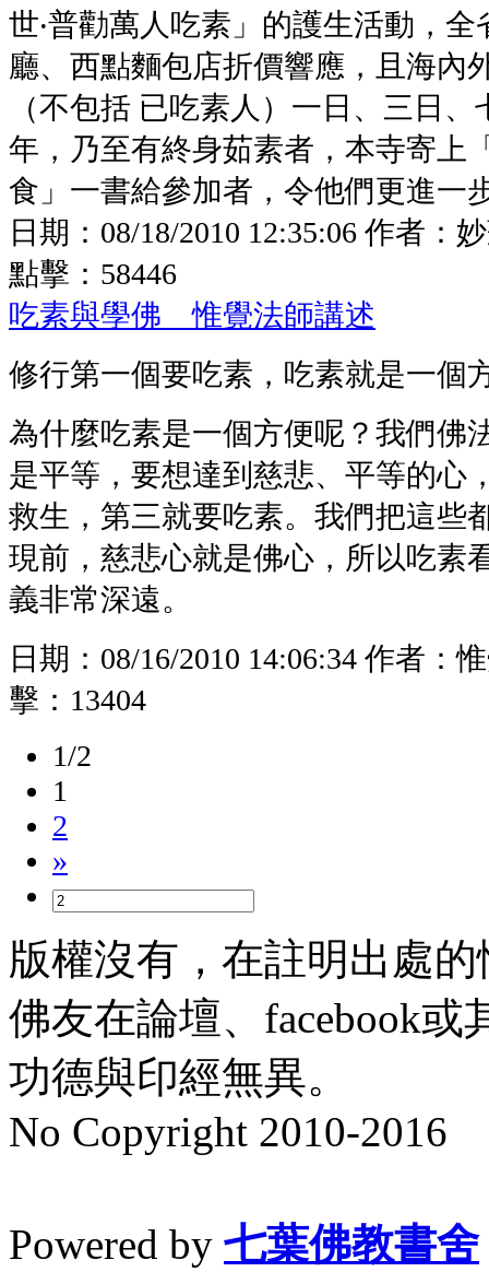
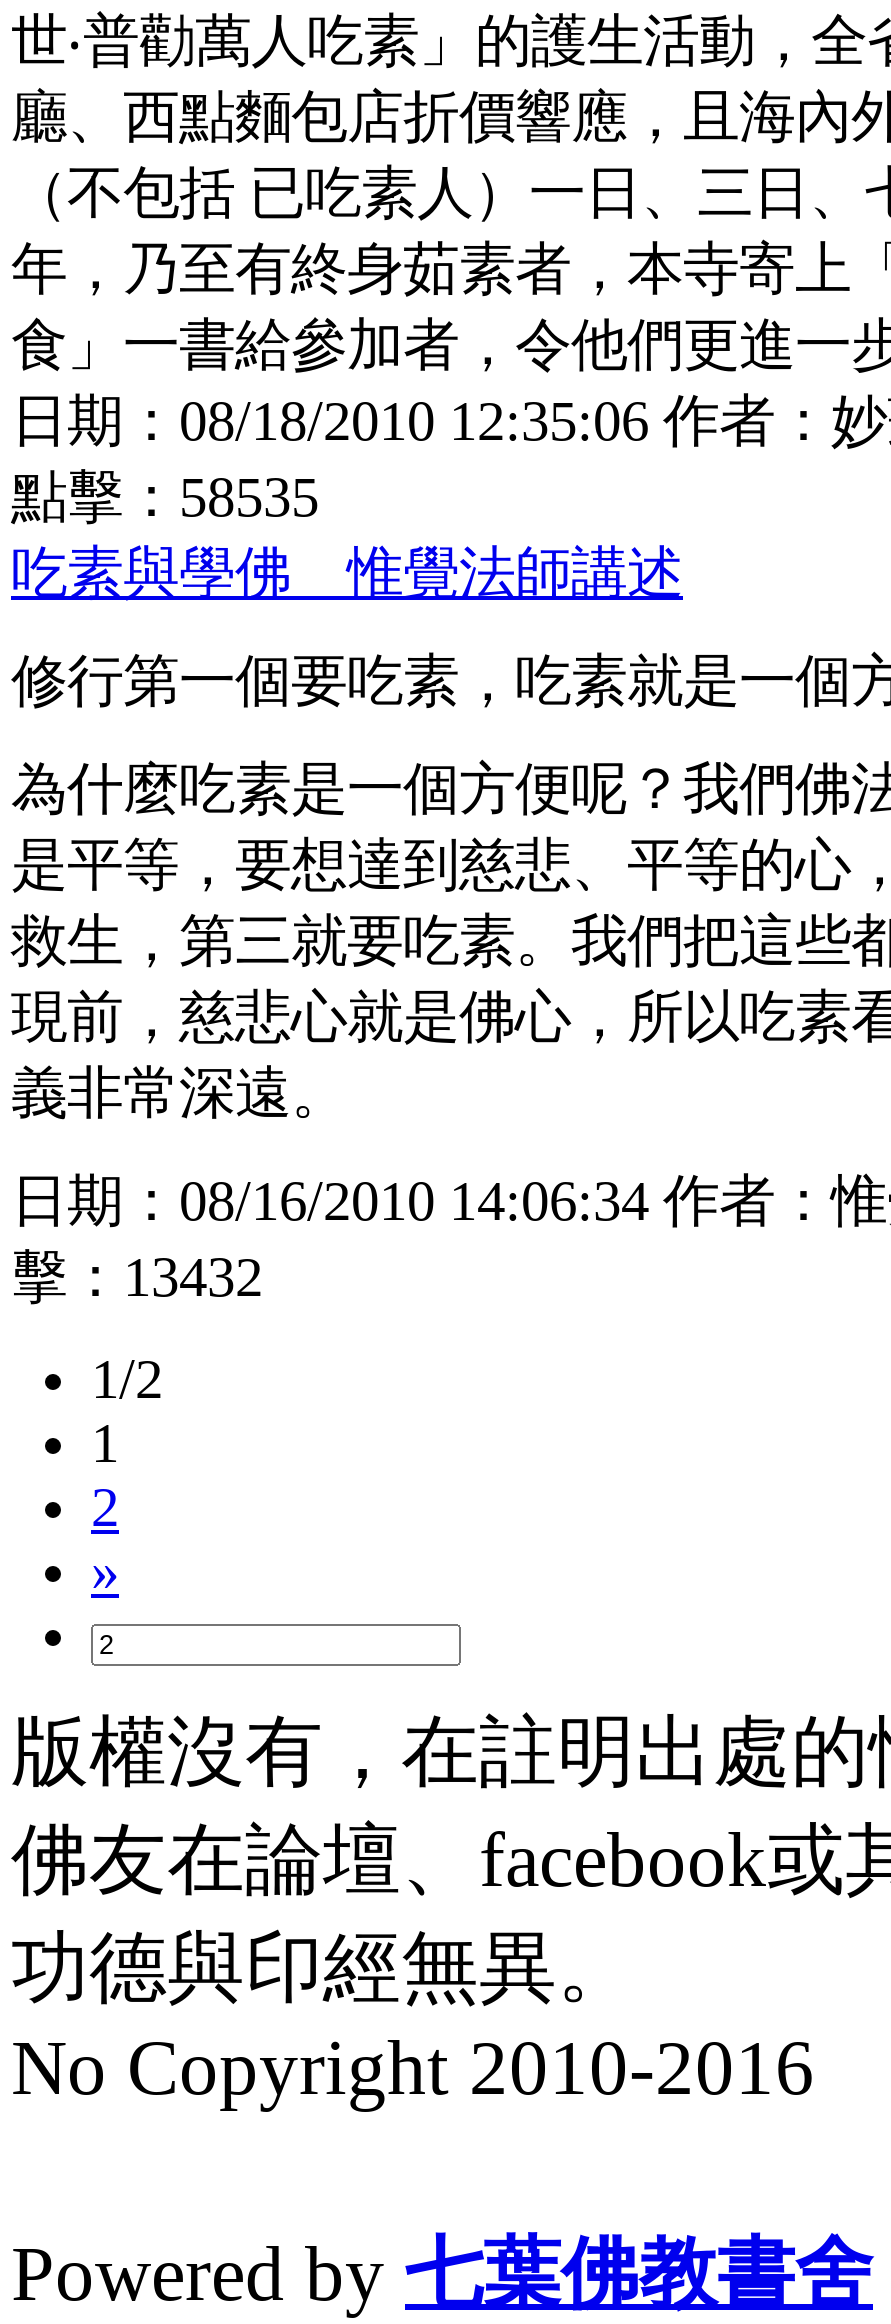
[9,257,177,291] 點擊：58446 -> [11,466,319,528] 點擊：58535
[9,683,146,717] 擊：13404 -> [11,1246,263,1308] 擊：13432

